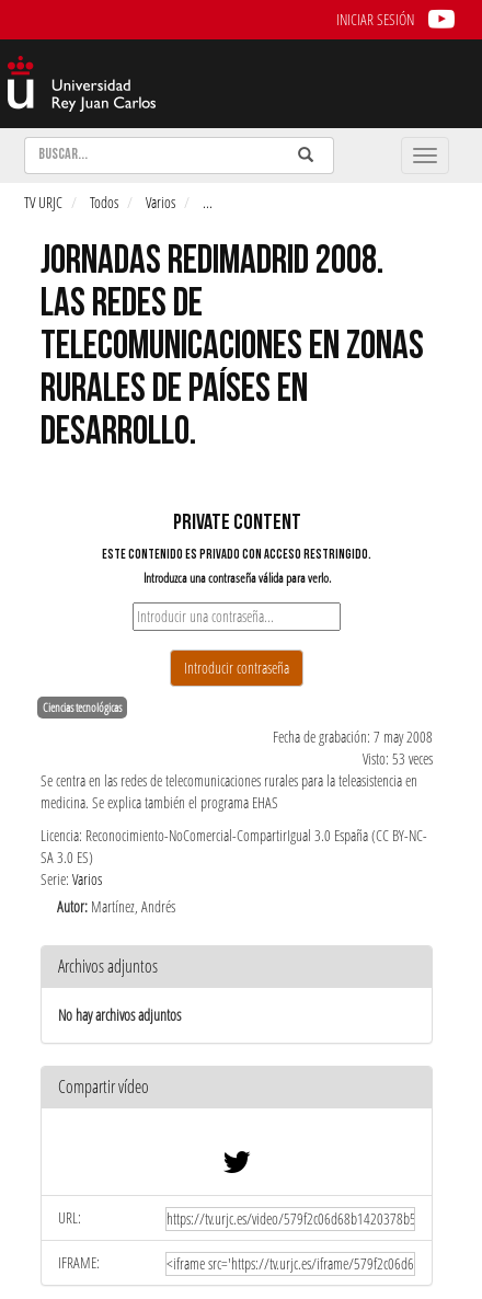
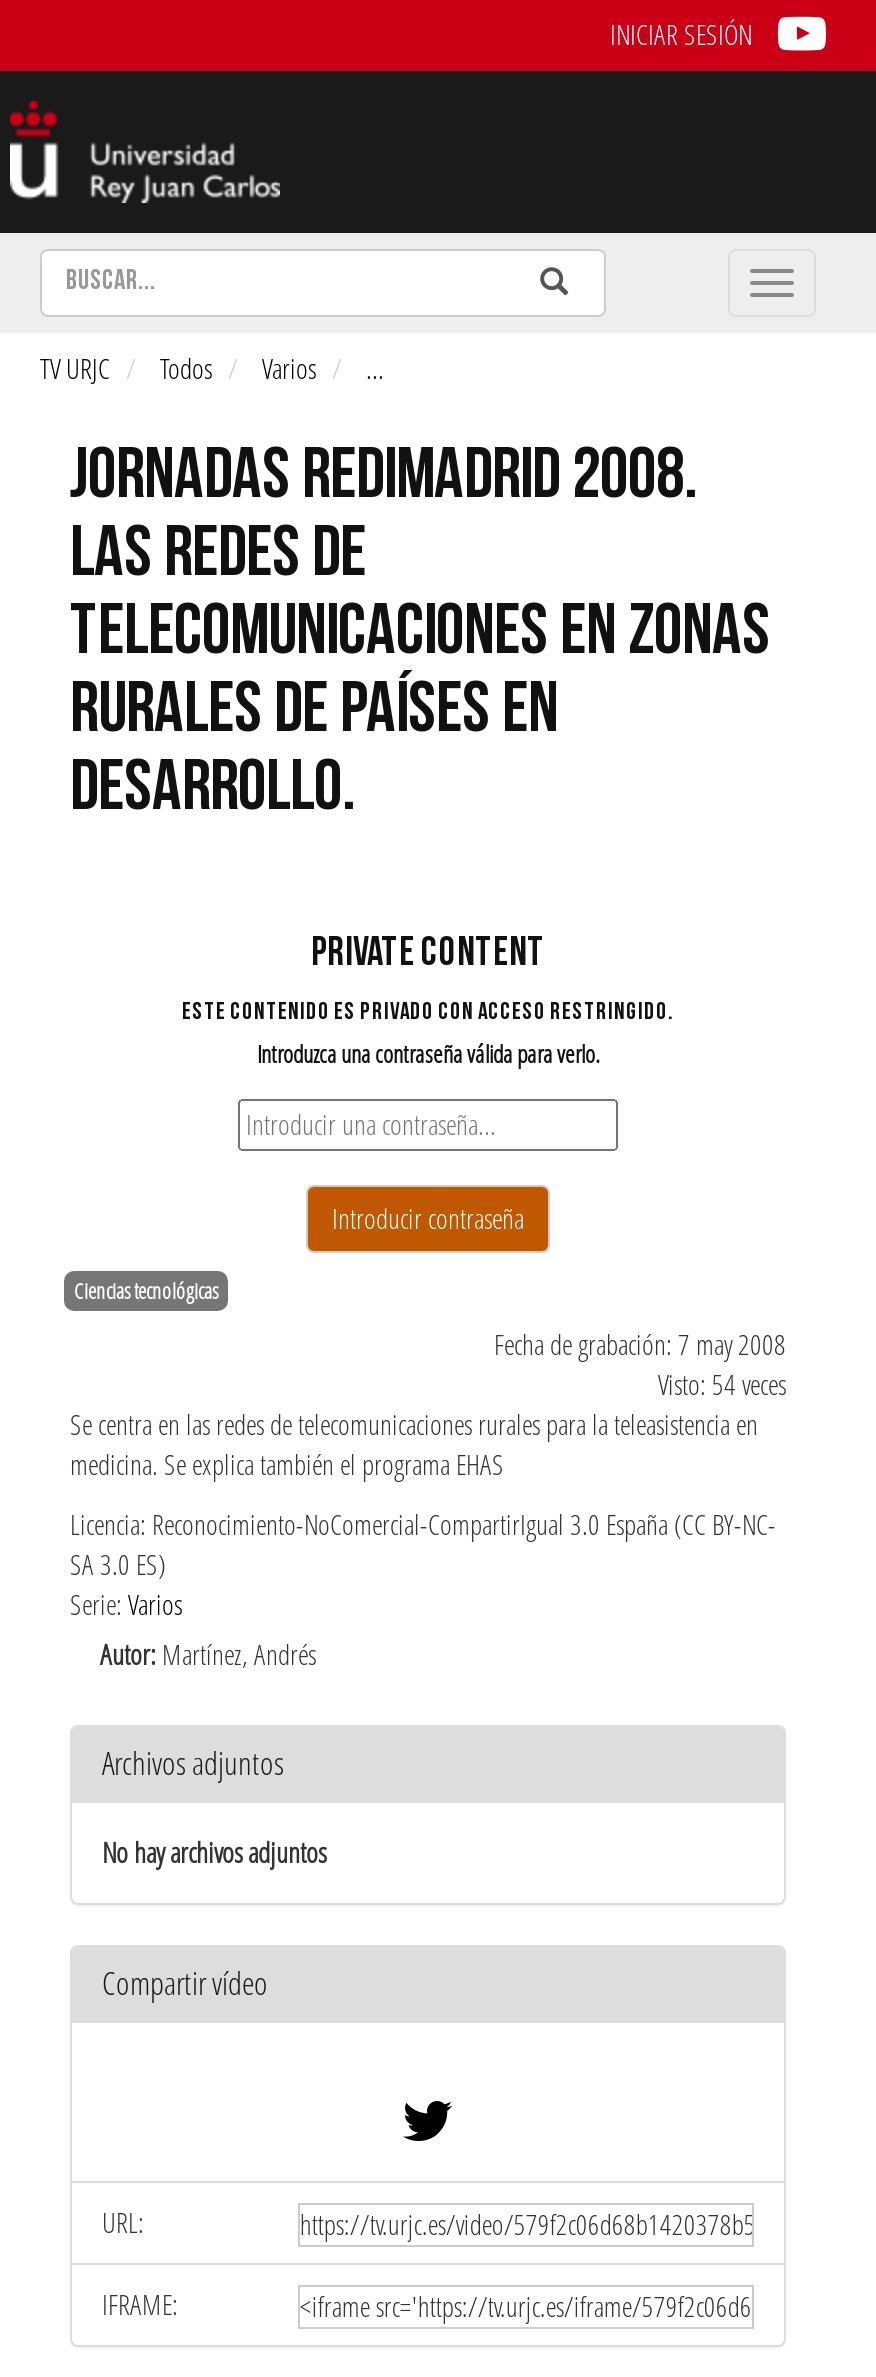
[363,749,433,769] Visto: 53 veces -> [658,1366,786,1404] Visto: 54 veces

